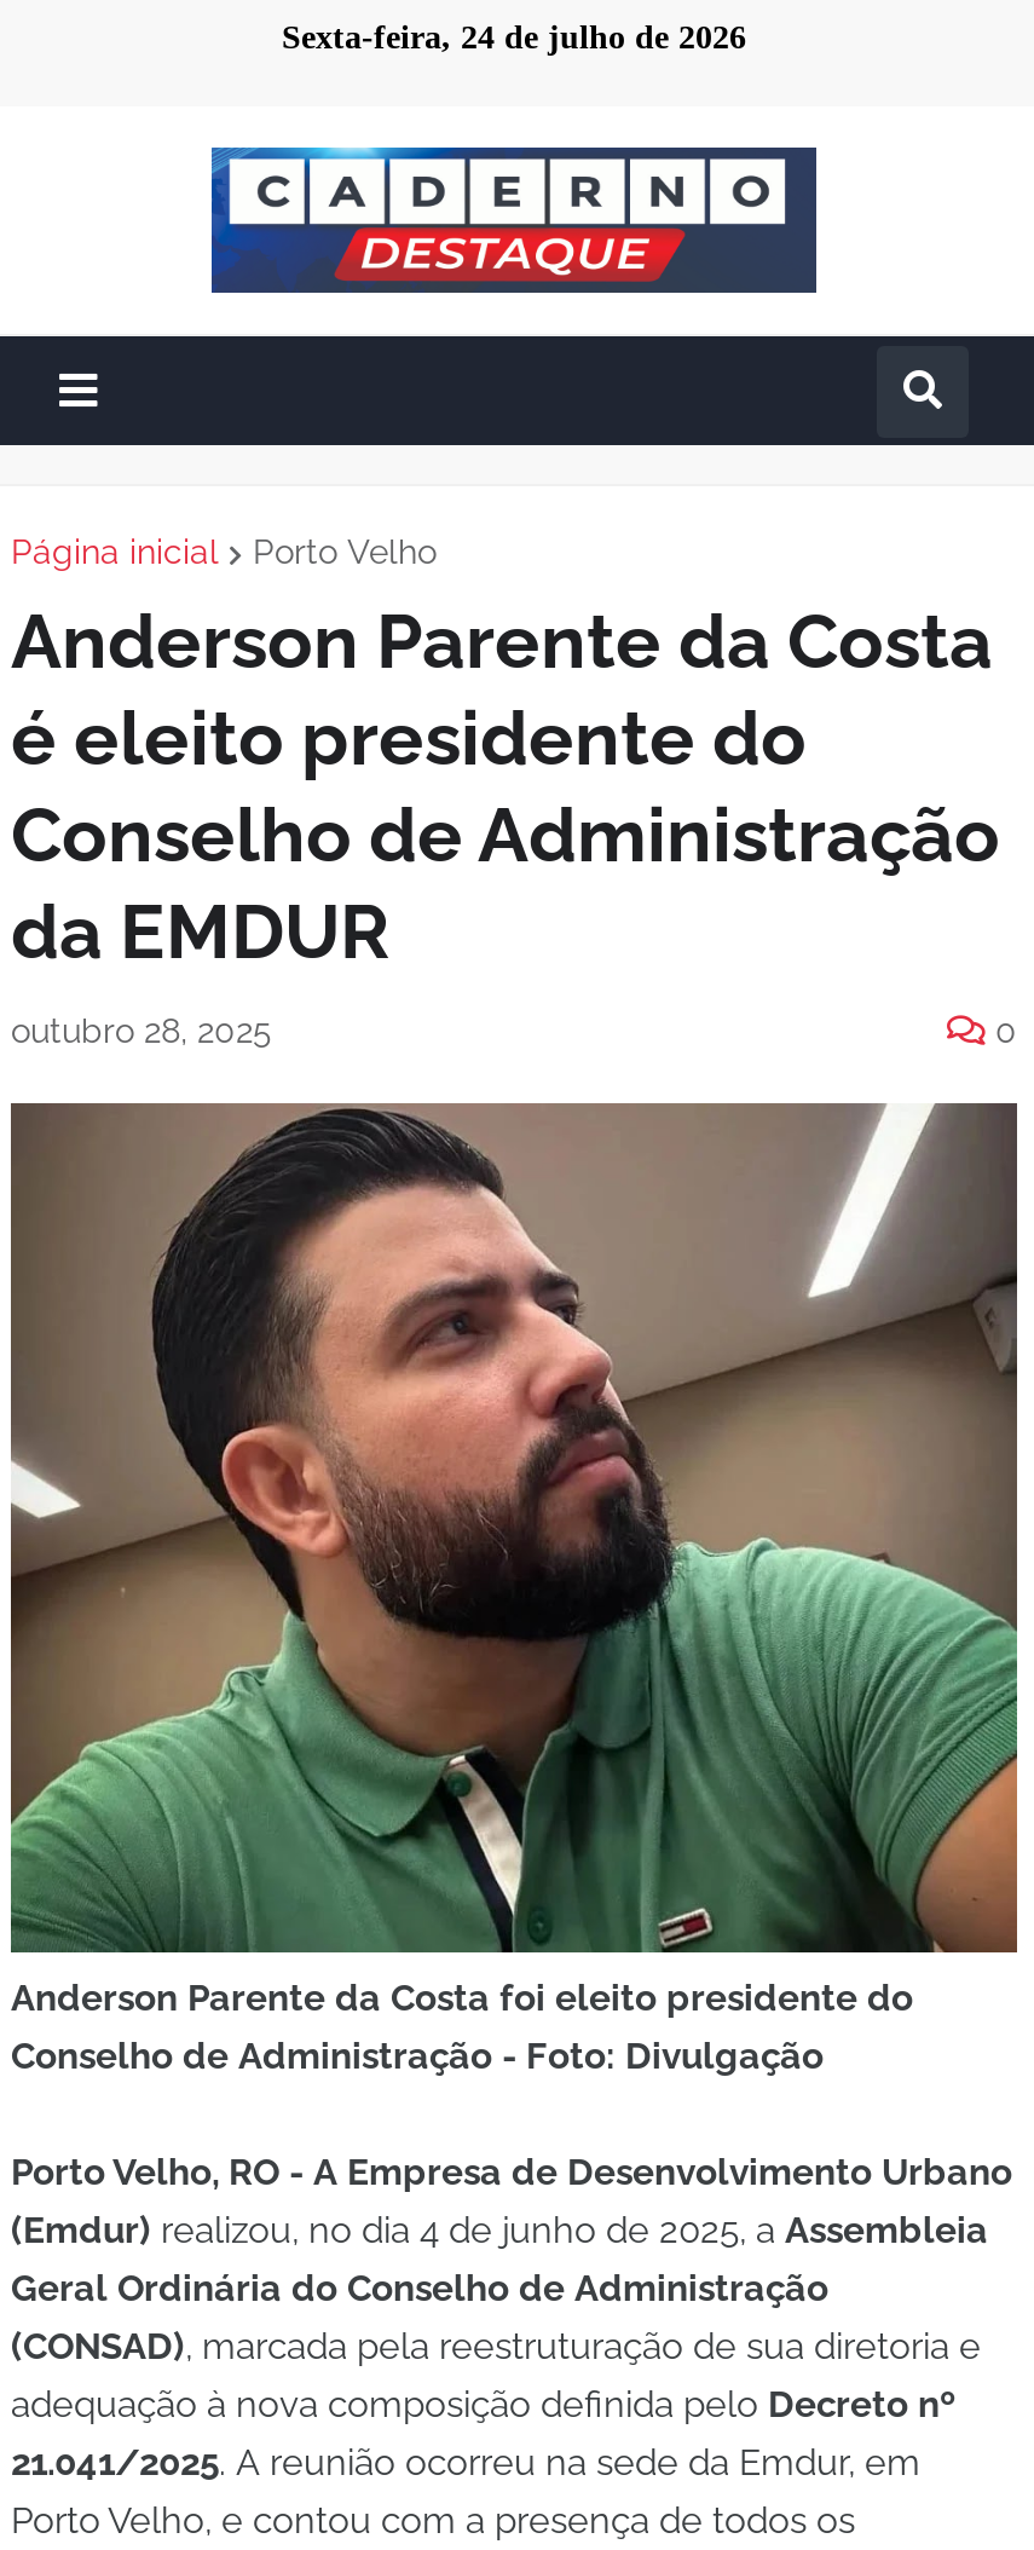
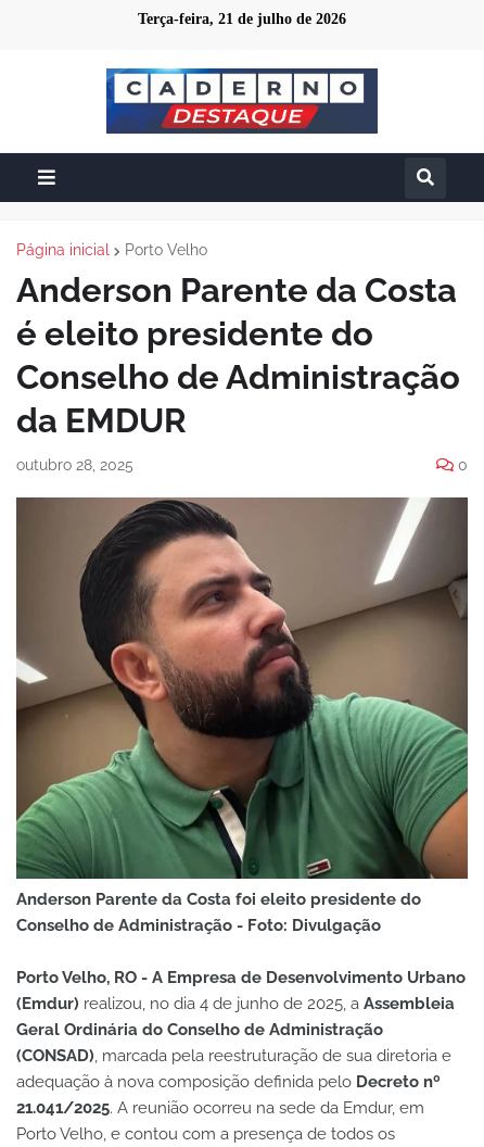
[282,19,746,56] Sexta-feira, 24 de julho de 2026 -> [138,11,346,27] Terça-feira, 21 de julho de 2026

